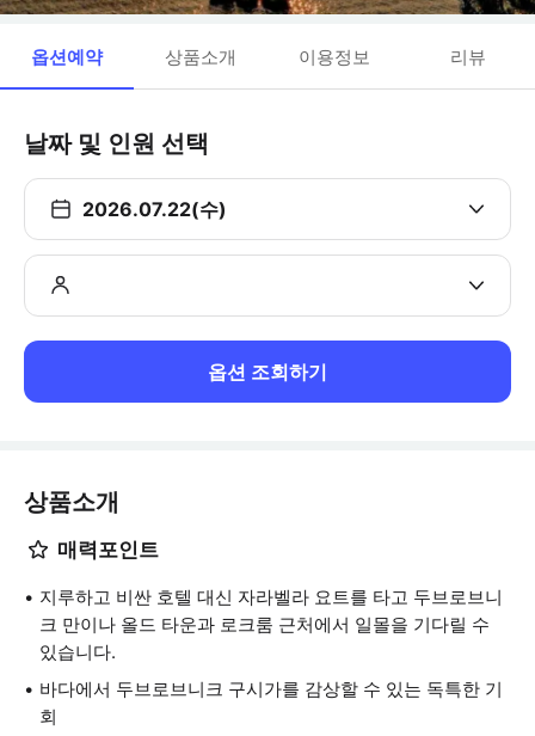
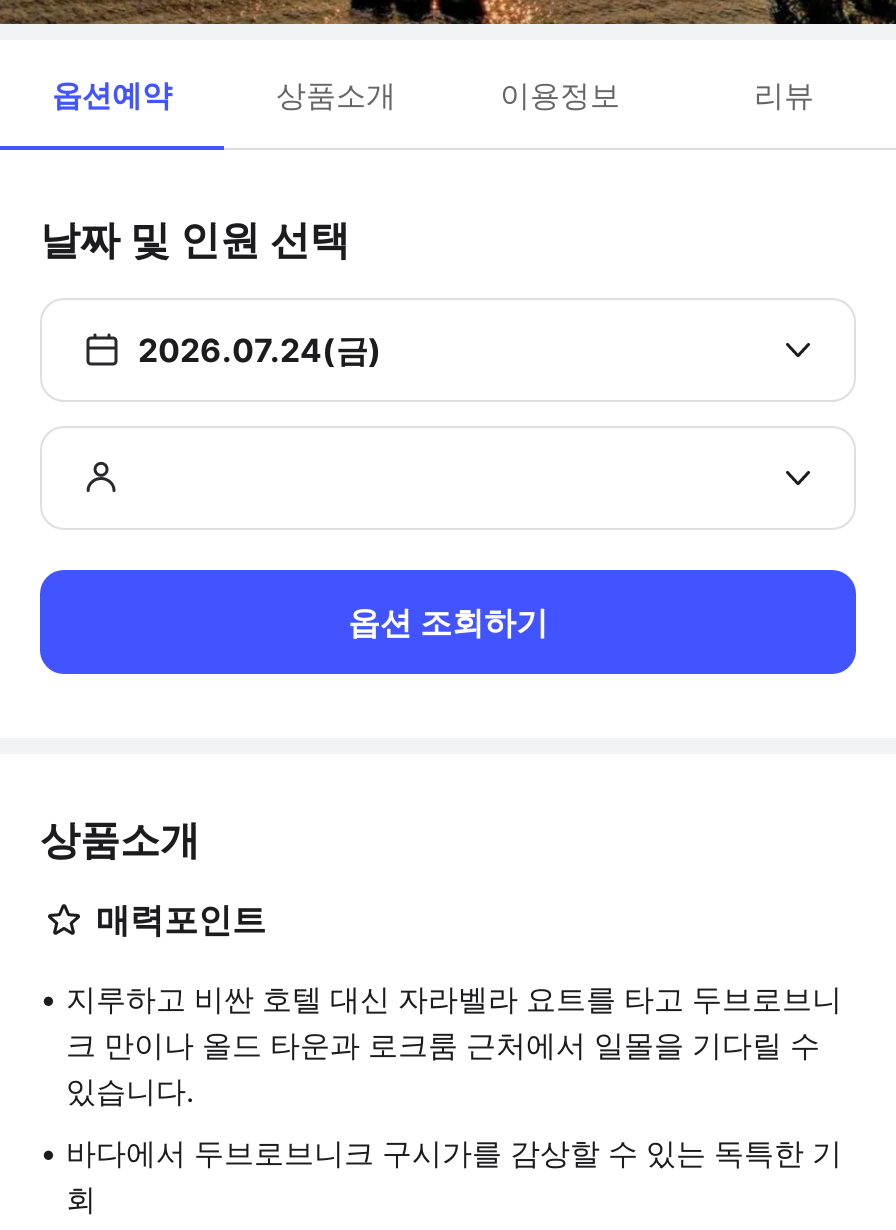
[82,197,227,221] 2026.07.22(수) -> [138,330,382,370] 2026.07.24(금)

